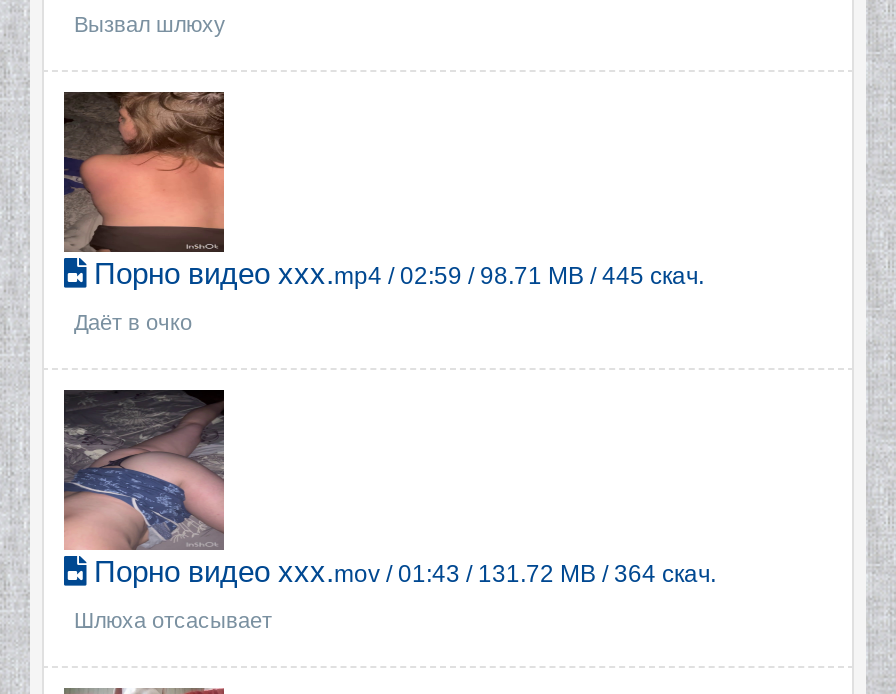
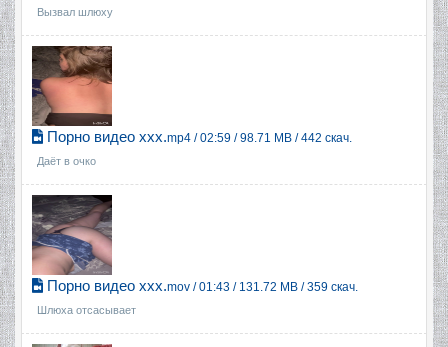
[86,255,704,289] Порно видео ххх.mp4 / 02:59 / 98.71 MB / 445 скач. -> [43,128,352,145] Порно видео ххх.mp4 / 02:59 / 98.71 MB / 442 скач.
[86,553,716,587] Порно видео ххх.mov / 01:43 / 131.72 MB / 364 скач. -> [43,277,358,294] Порно видео ххх.mov / 01:43 / 131.72 MB / 359 скач.

